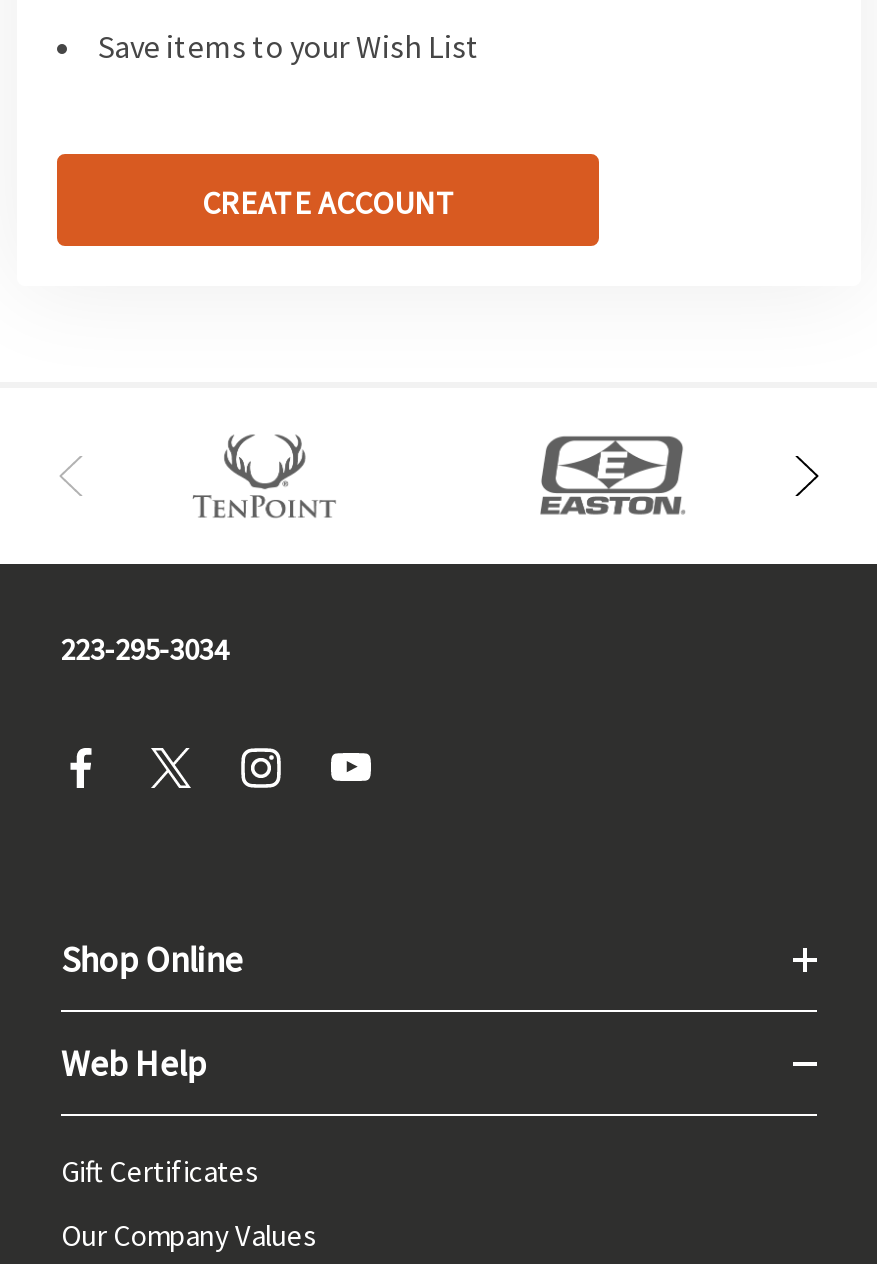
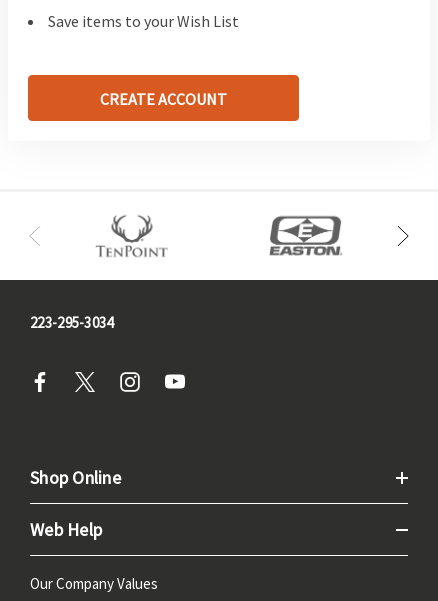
[61,1152,259,1190] Gift Certificates -> none

